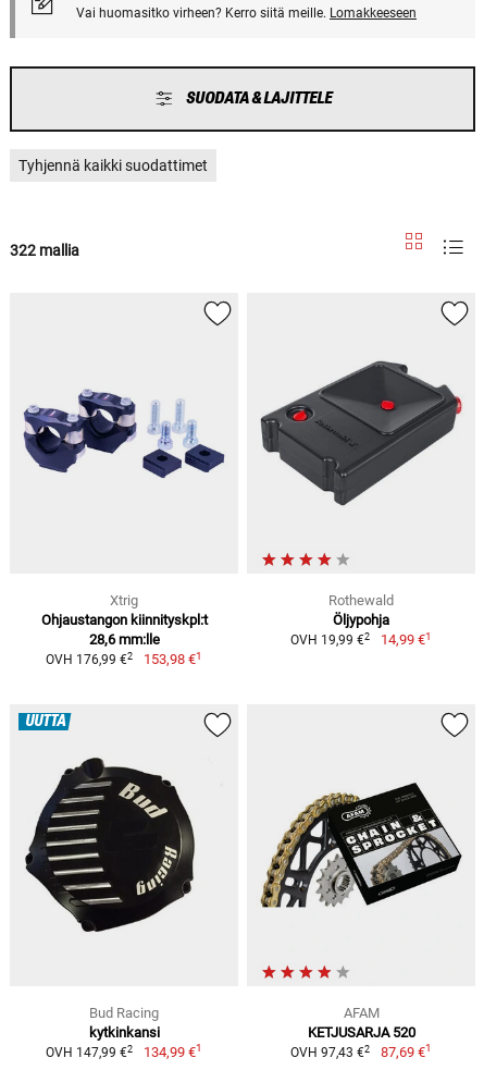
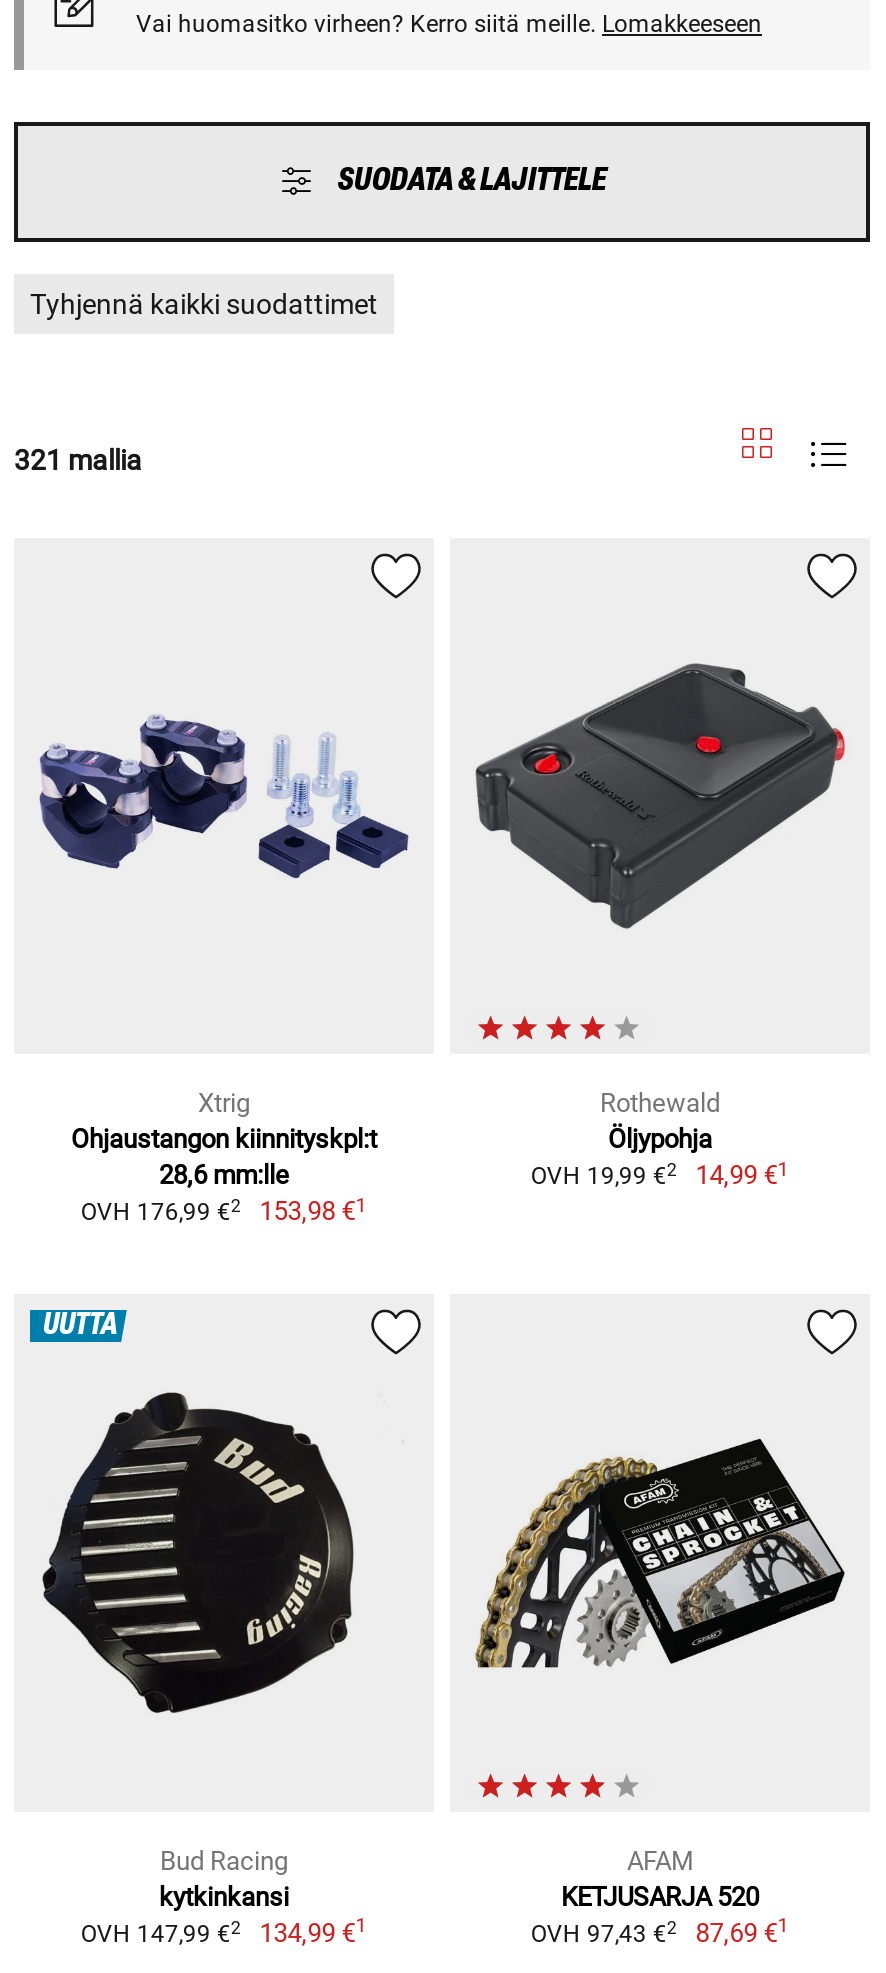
[10,241,79,259] 322 mallia -> [14,444,142,476] 321 mallia

